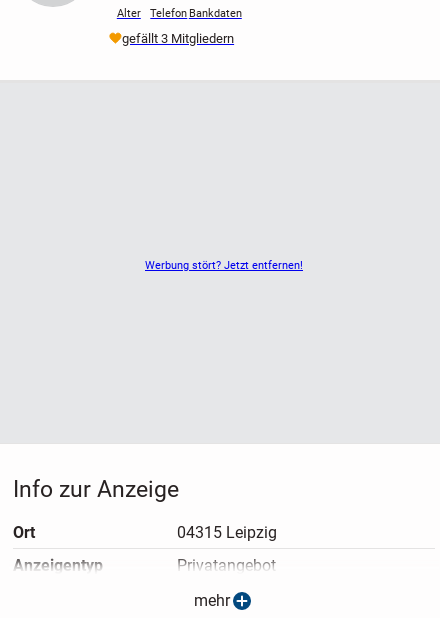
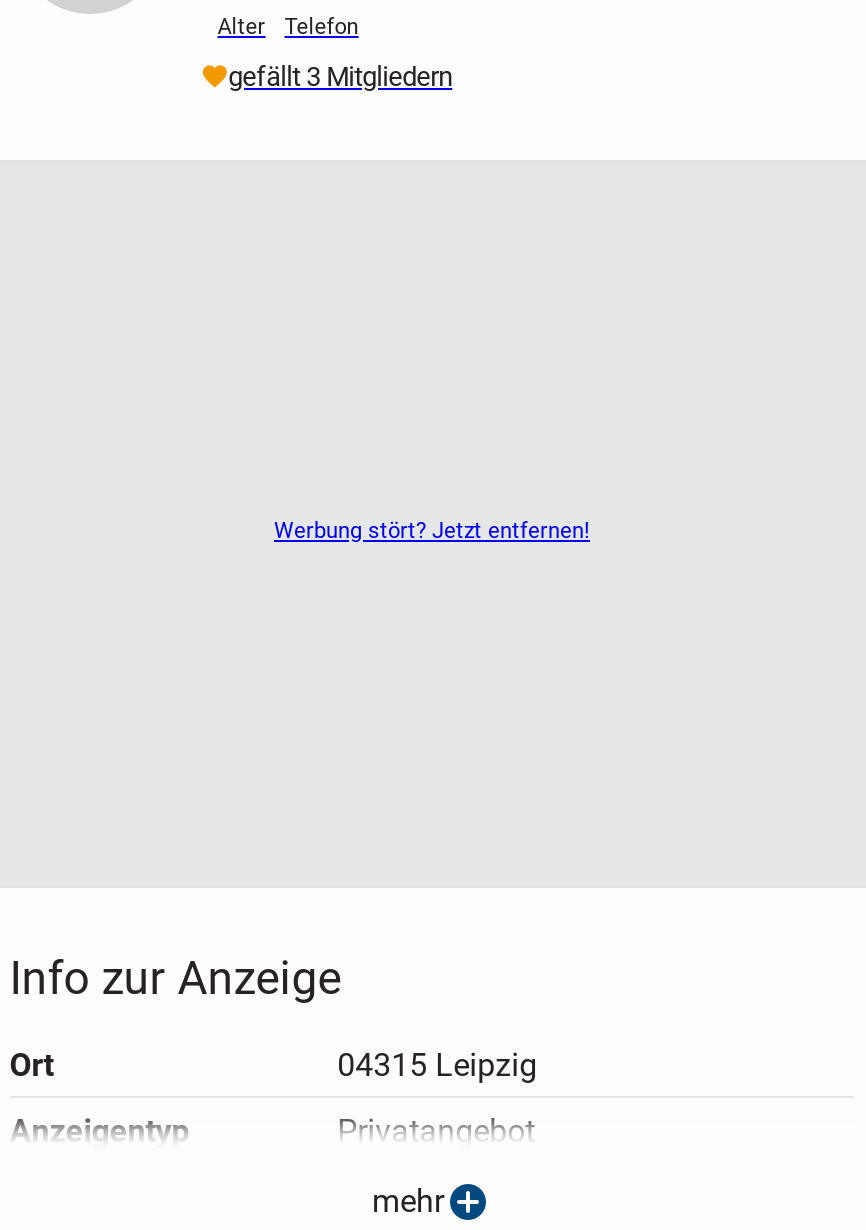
[189,7,242,20] Bankdaten -> none

